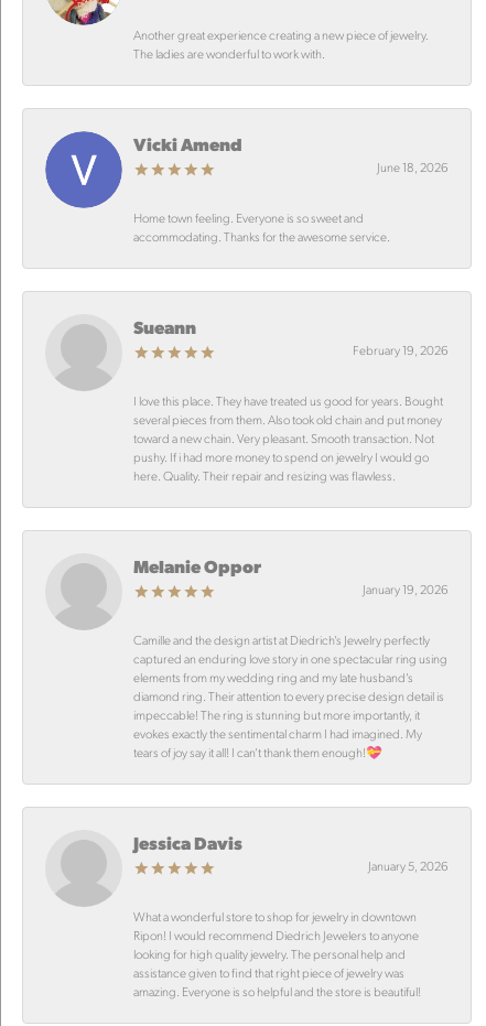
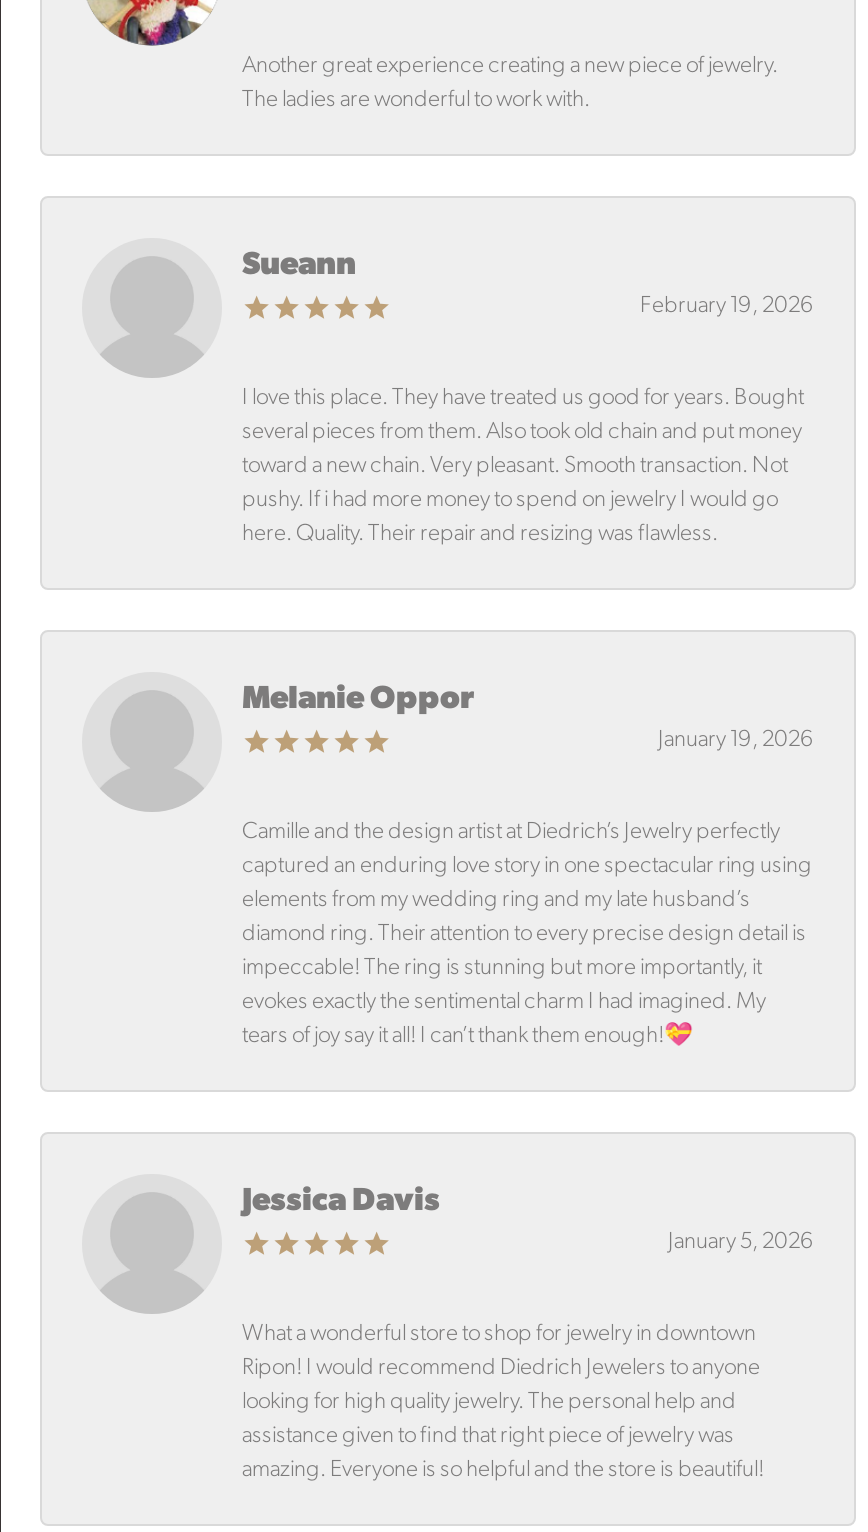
[44,130,449,245] [image] | Vicki Amend | June 18, 2026 | Home town feeling. Everyone is so sweet and | accommodating. Thanks for the awesome service. -> none

